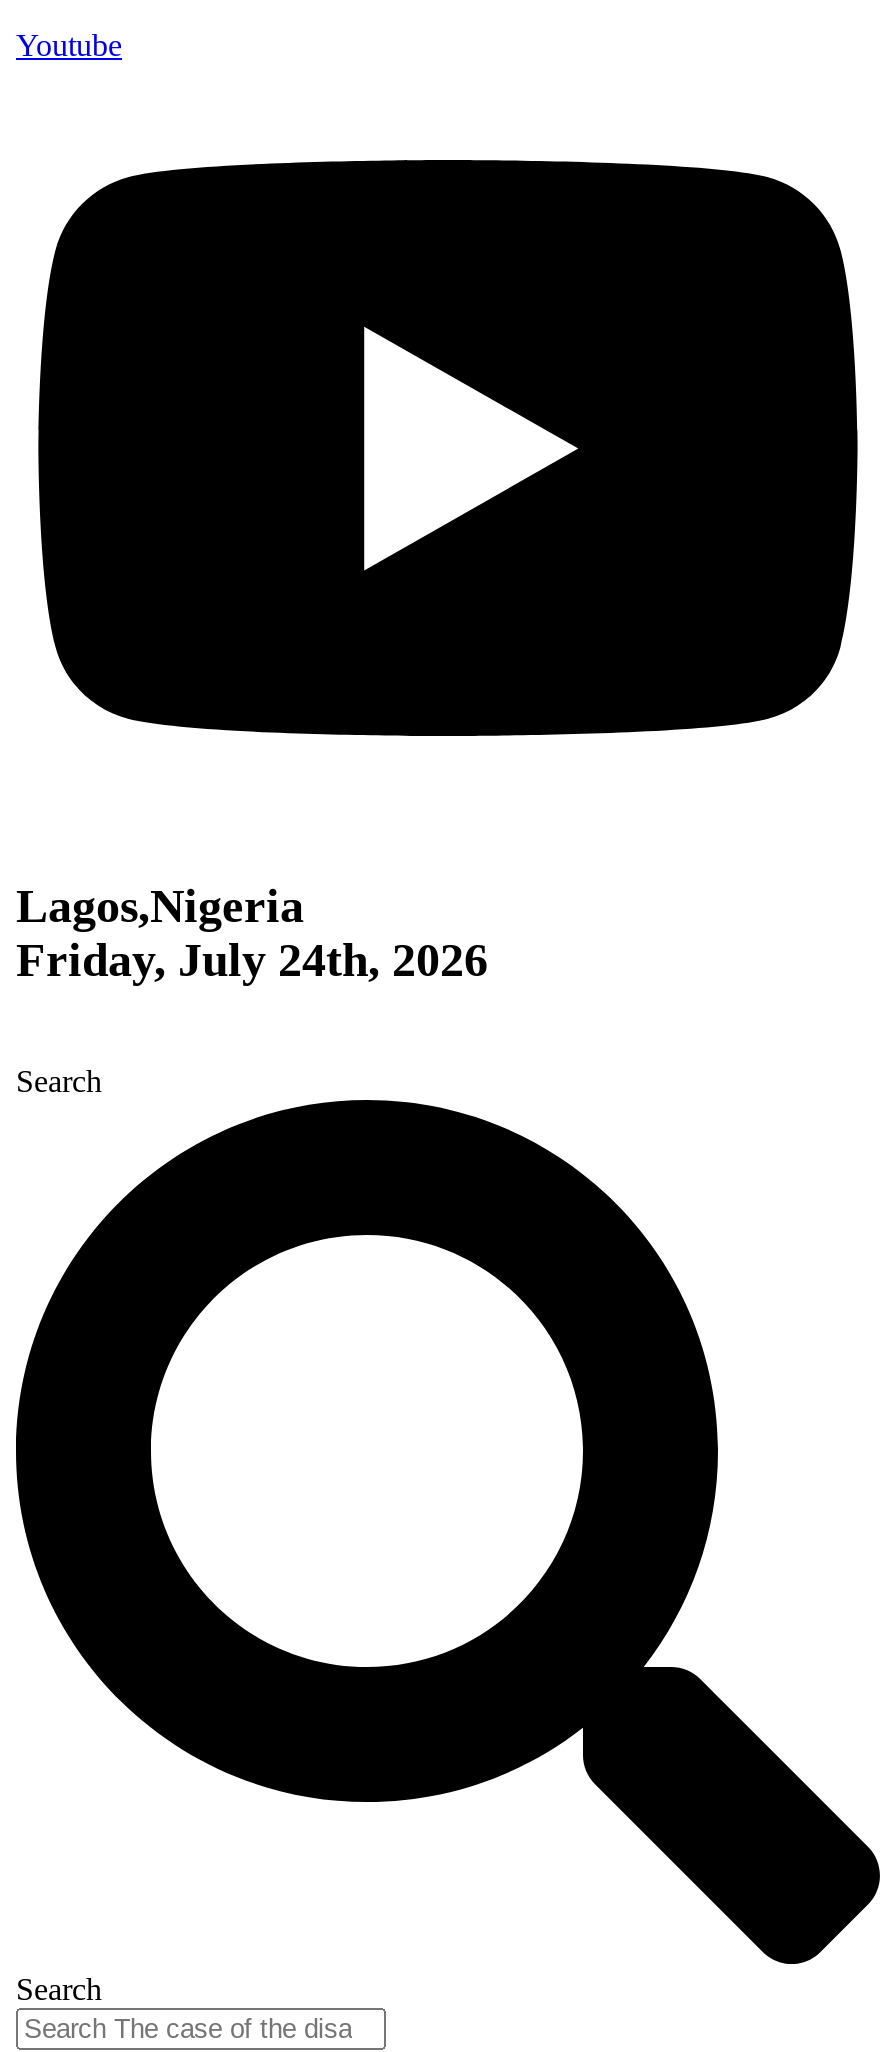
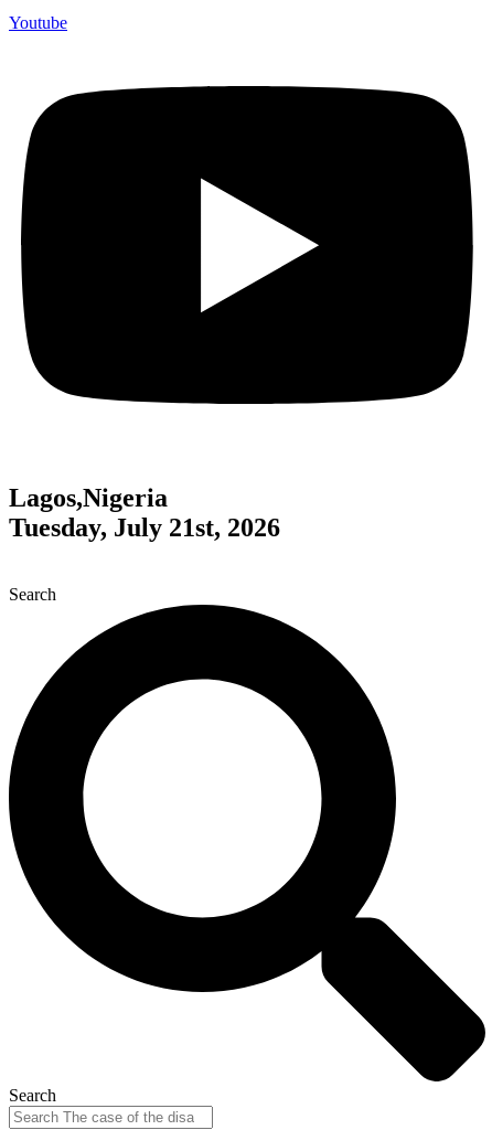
[16,933,488,985] Friday, July 24th, 2026 -> [9,513,280,541] Tuesday, July 21st, 2026

